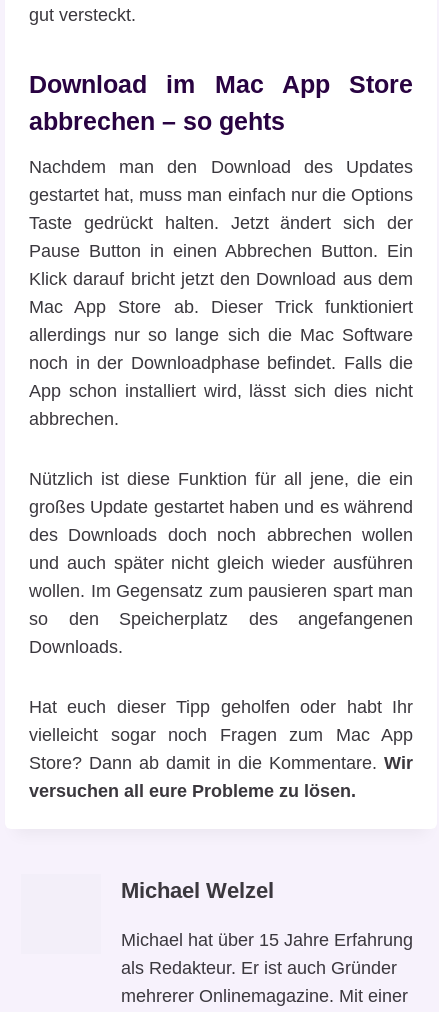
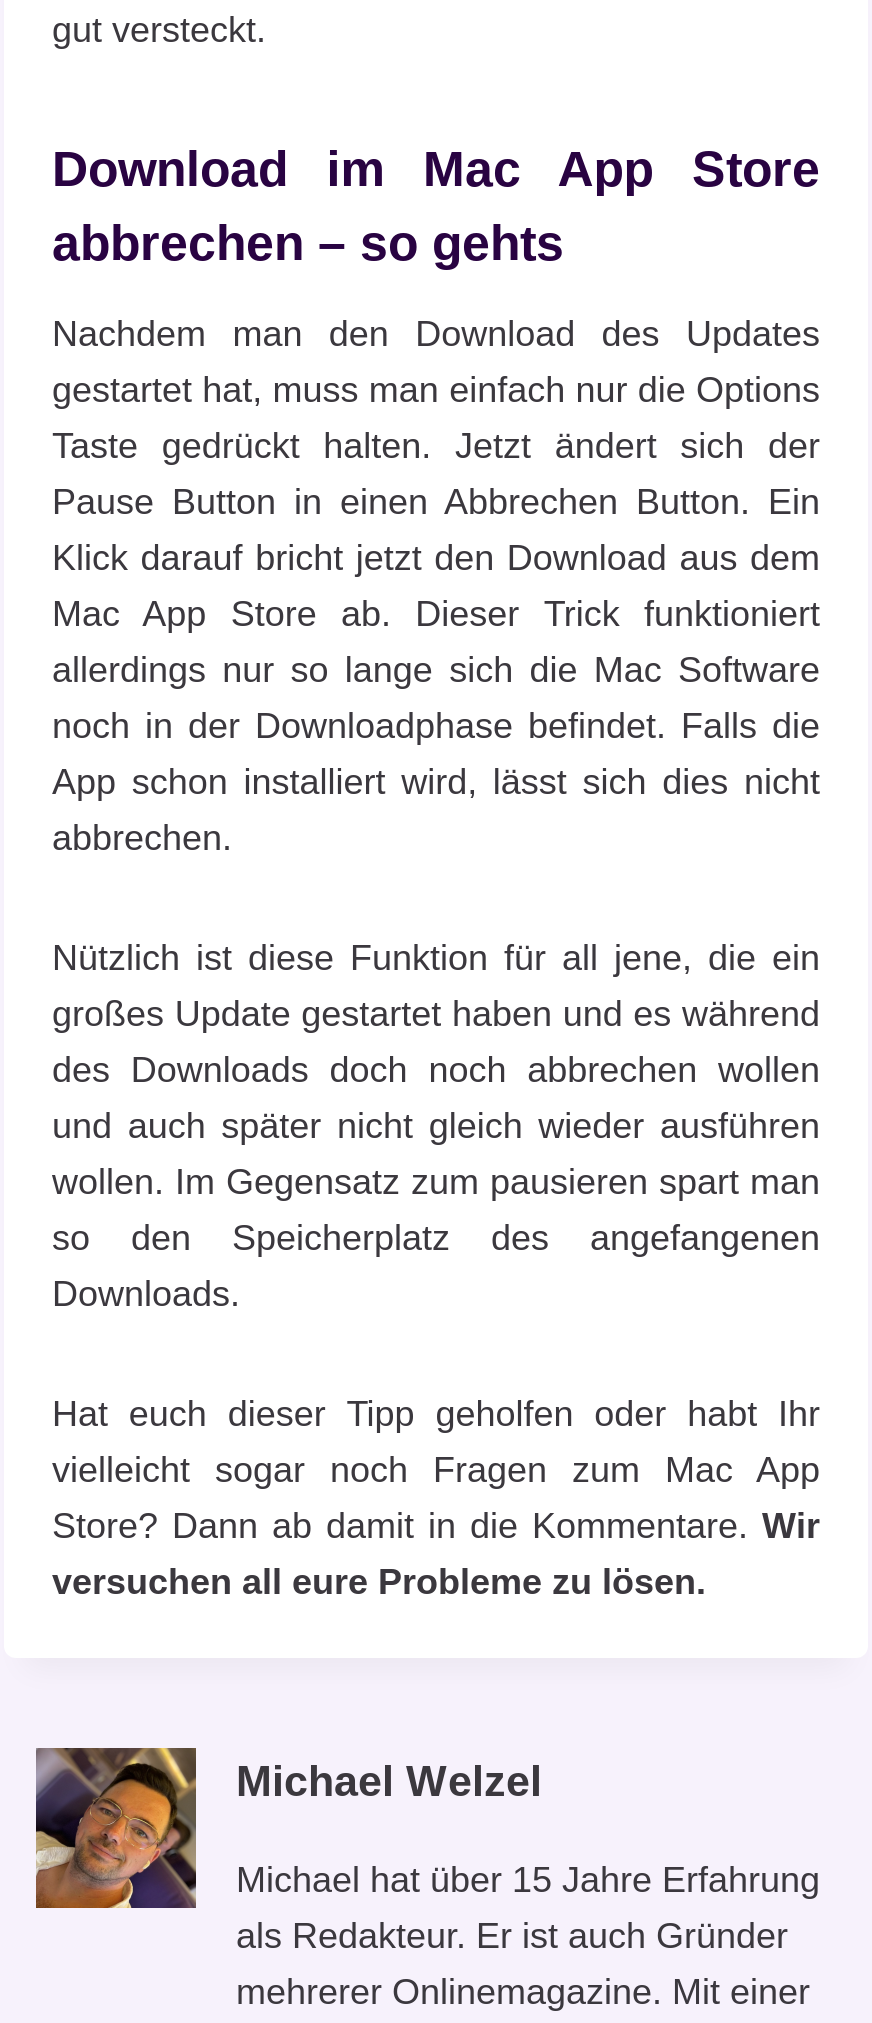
none -> [34,1746,198,1910] [image]

